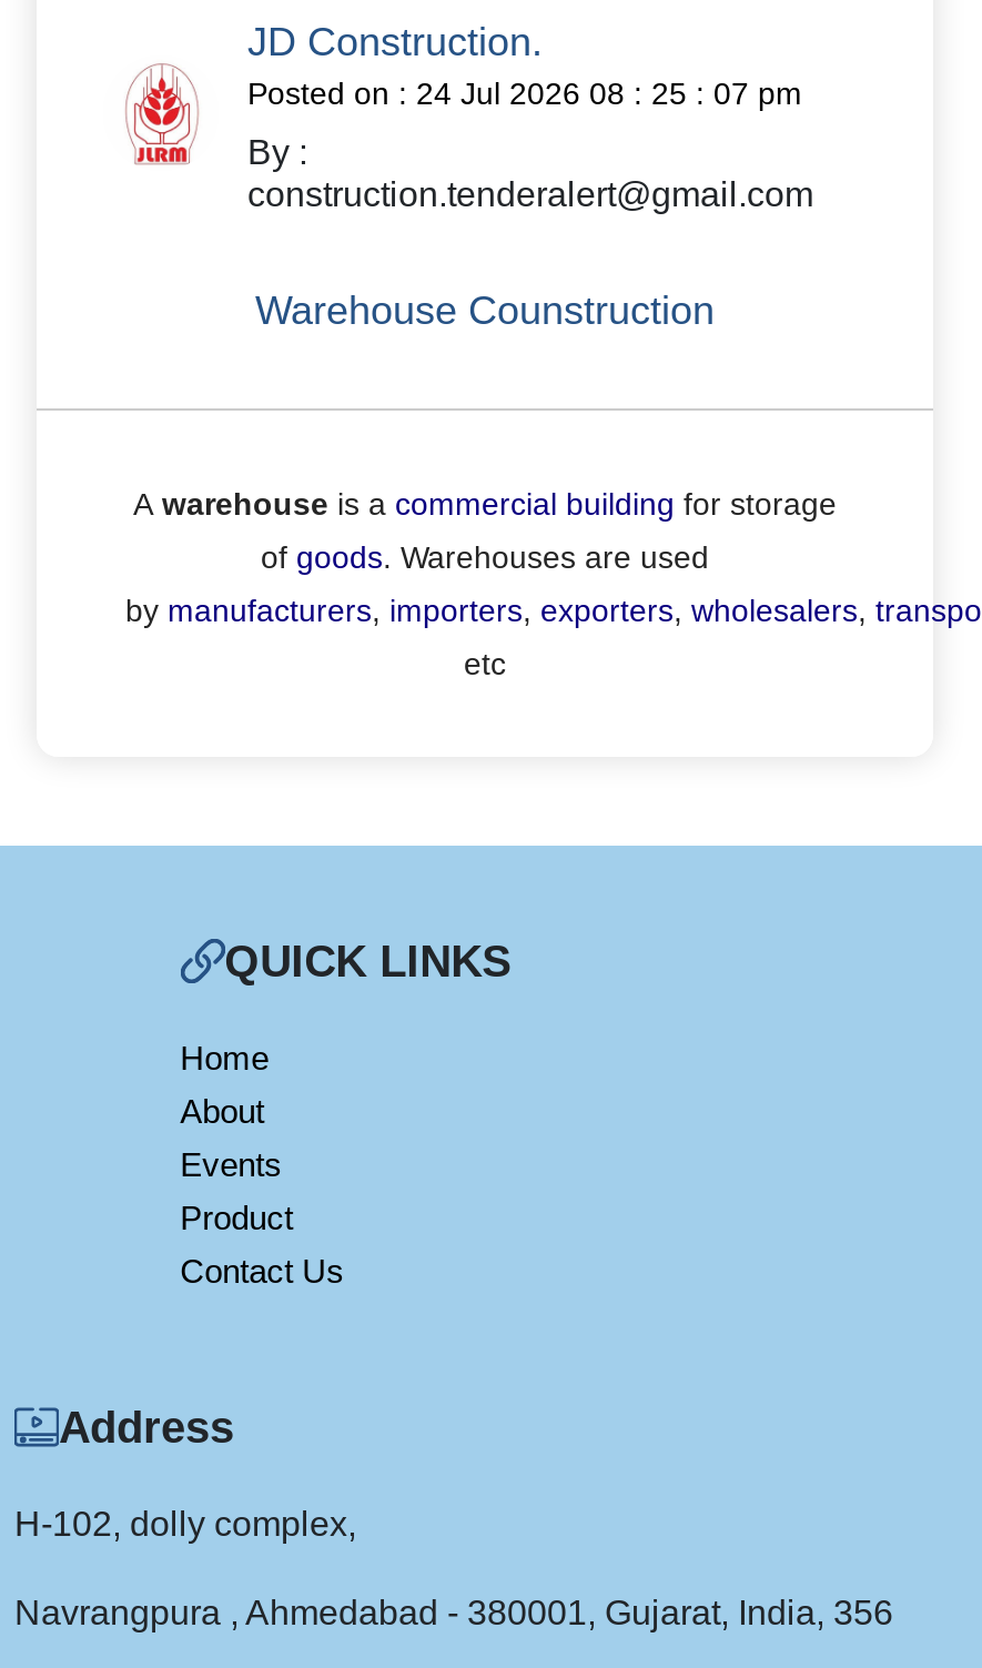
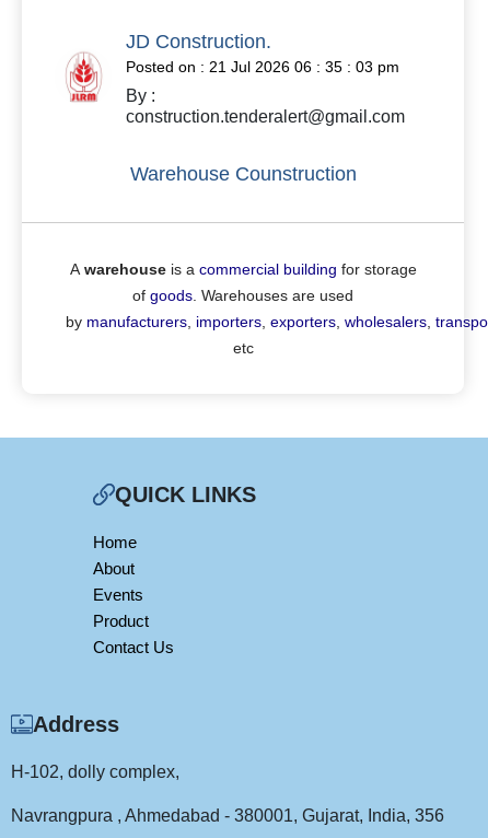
[247,74,802,110] Posted on : 24 Jul 2026 08 : 25 : 07 pm -> [126,57,399,75] Posted on : 21 Jul 2026 06 : 35 : 03 pm

